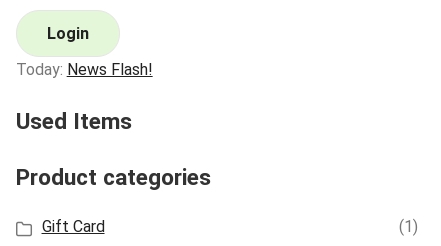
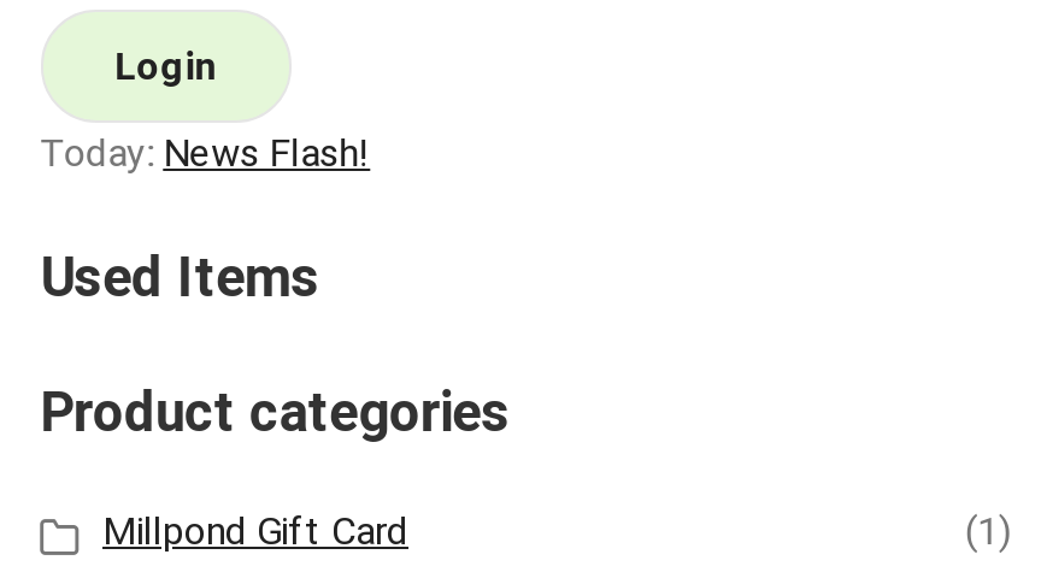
[41,217,104,236] Gift Card -> [102,509,408,554] Millpond Gift Card

